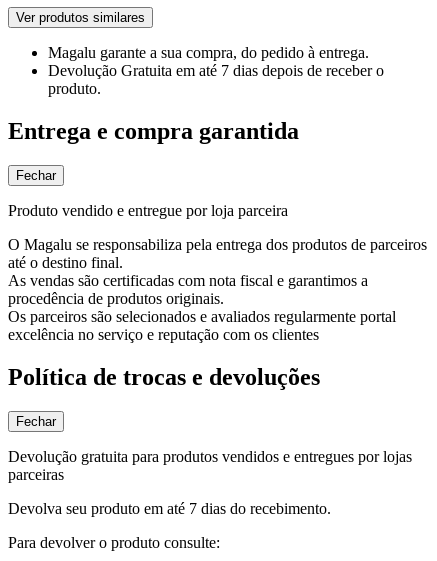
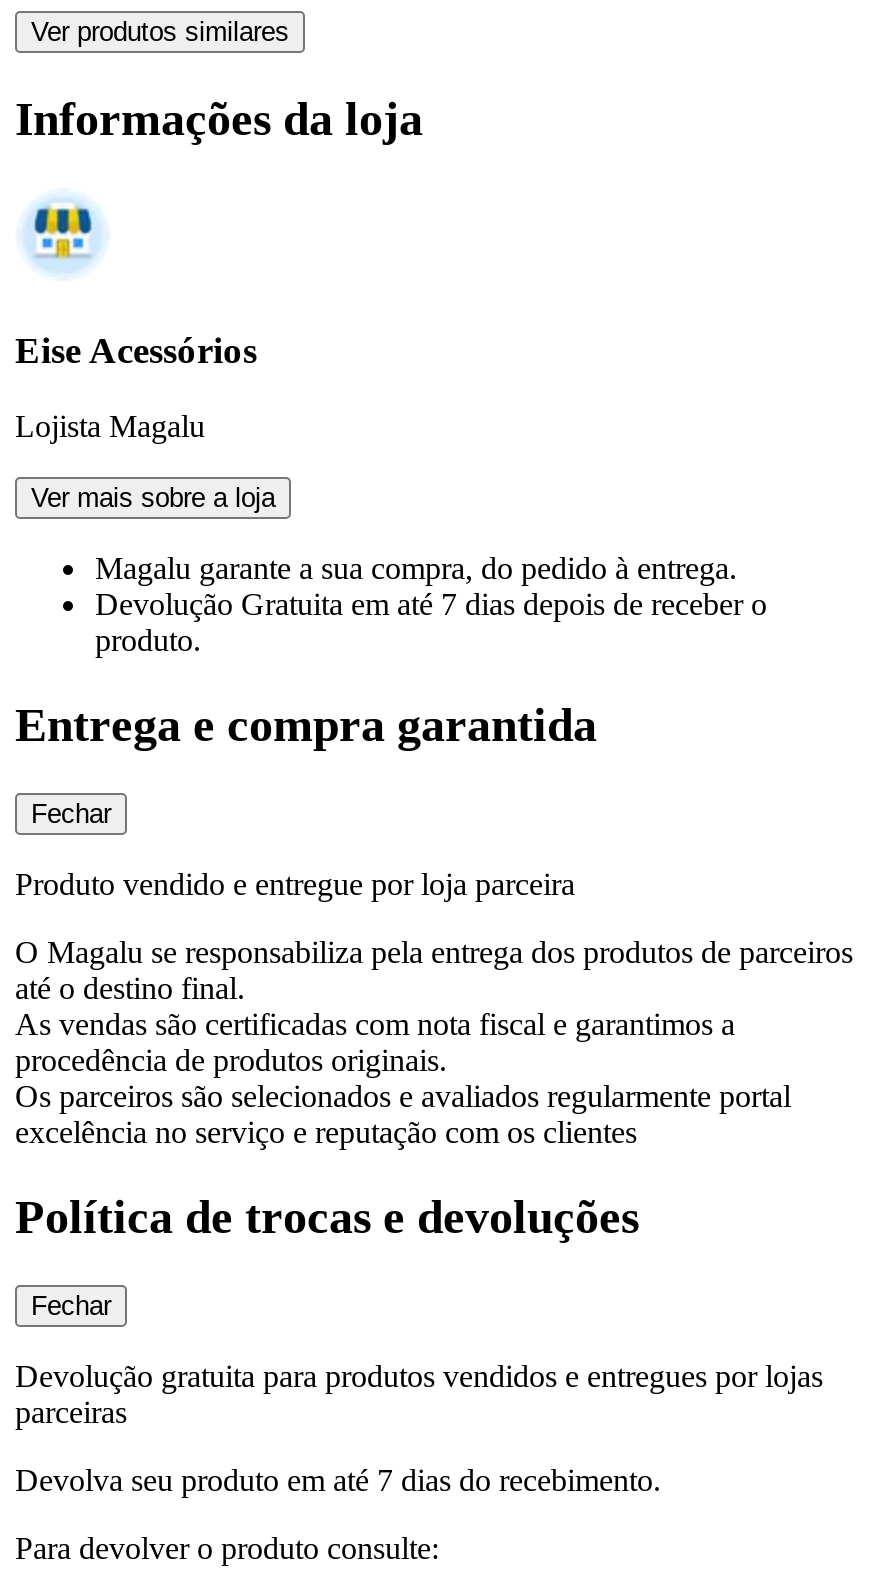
none -> [15,93,423,145] Informações da loja
none -> [15,193,275,514] [image] | Eise Acessórios | Lojista Magalu | Ver mais sobre a loja

